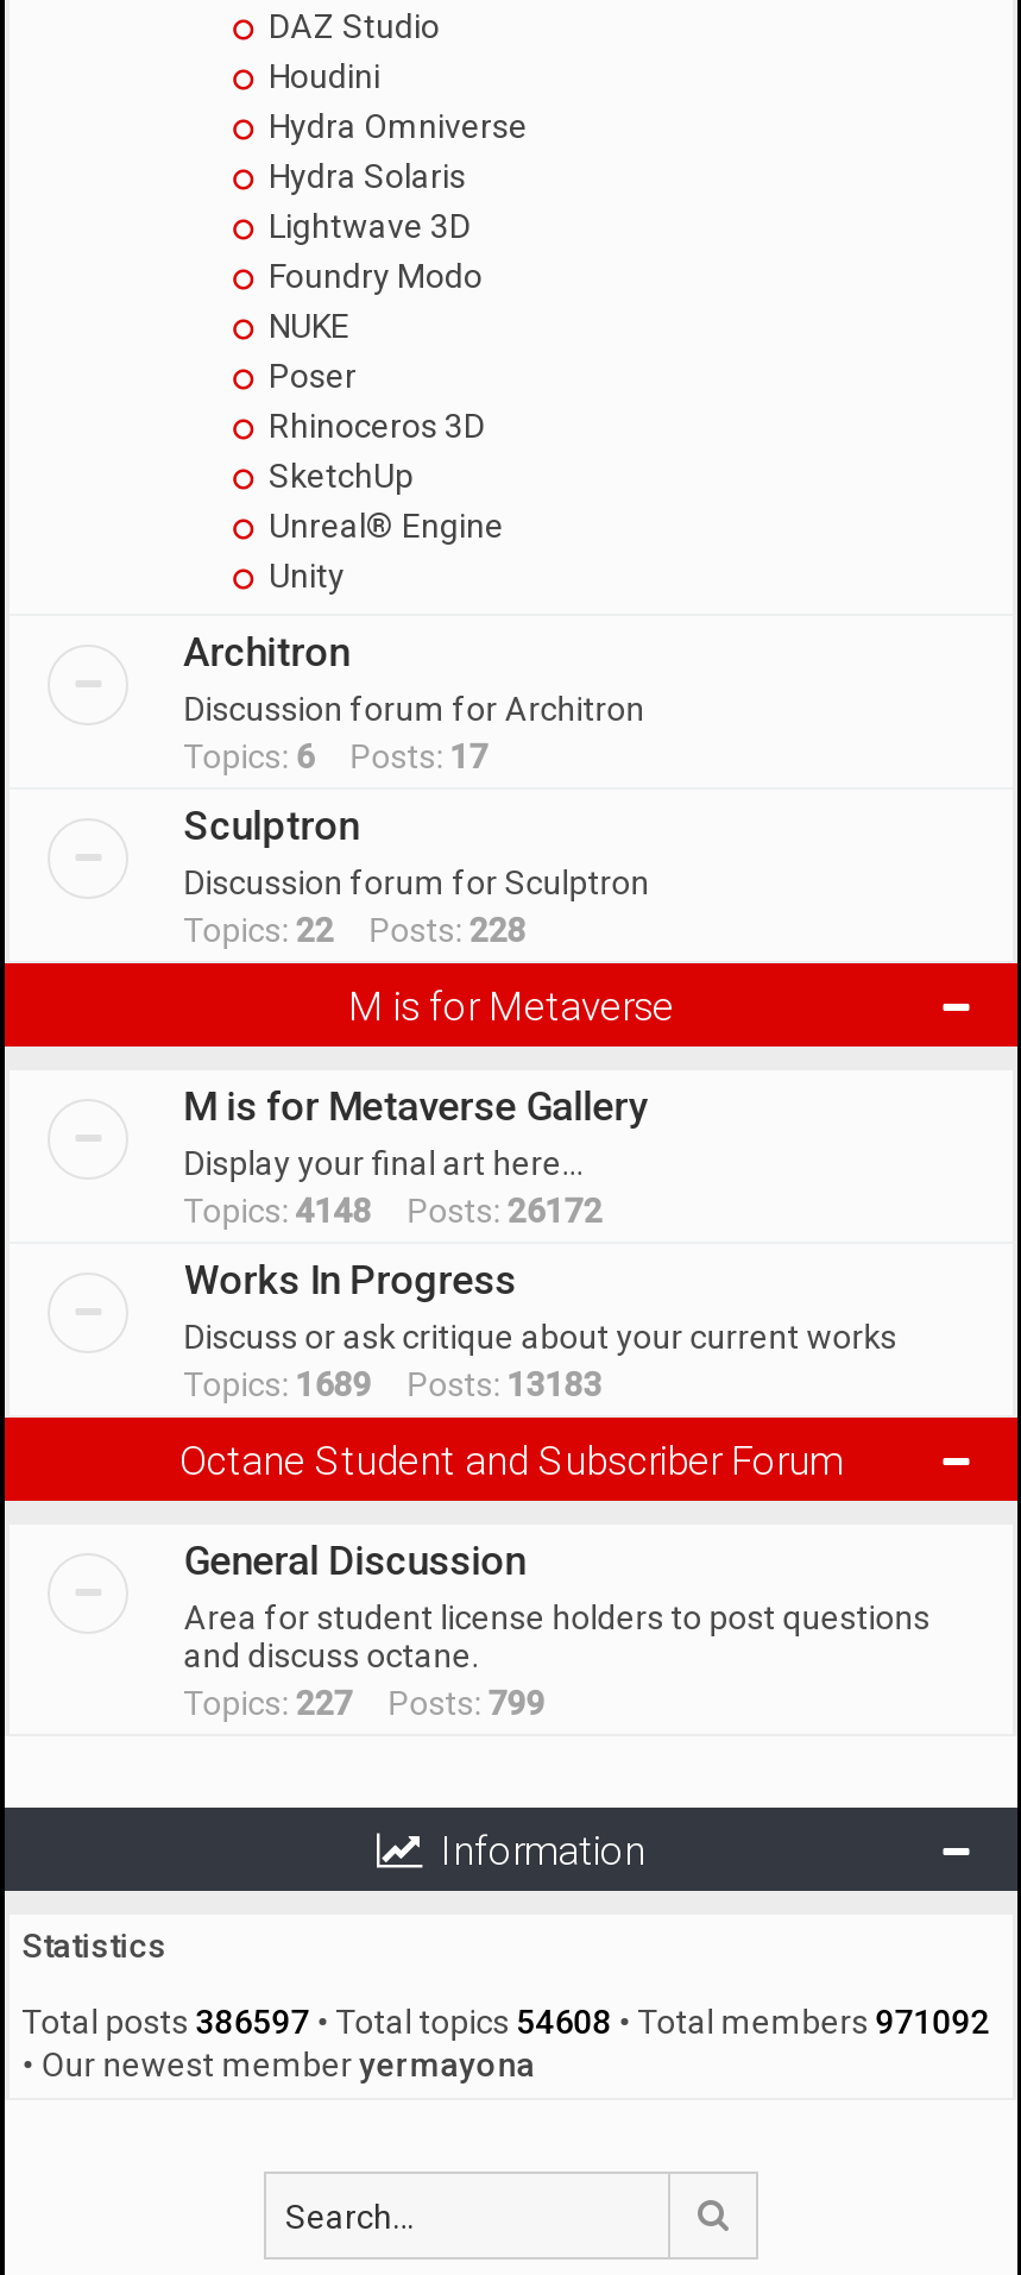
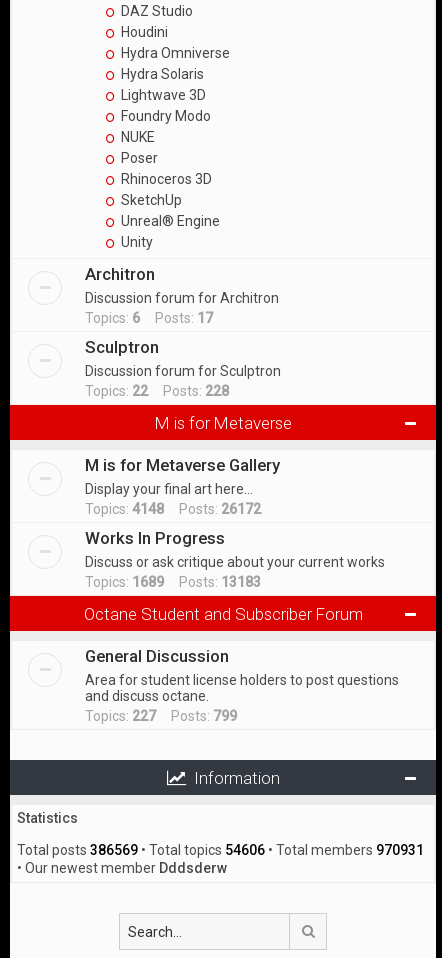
[22,2003,989,2041] Total posts 386597 • Total topics 54608 • Total members 971092 -> [17,842,424,858] Total posts 386569 • Total topics 54606 • Total members 970931
[22,2045,535,2084] • Our newest member yermayona -> [17,860,227,876] • Our newest member Dddsderw

